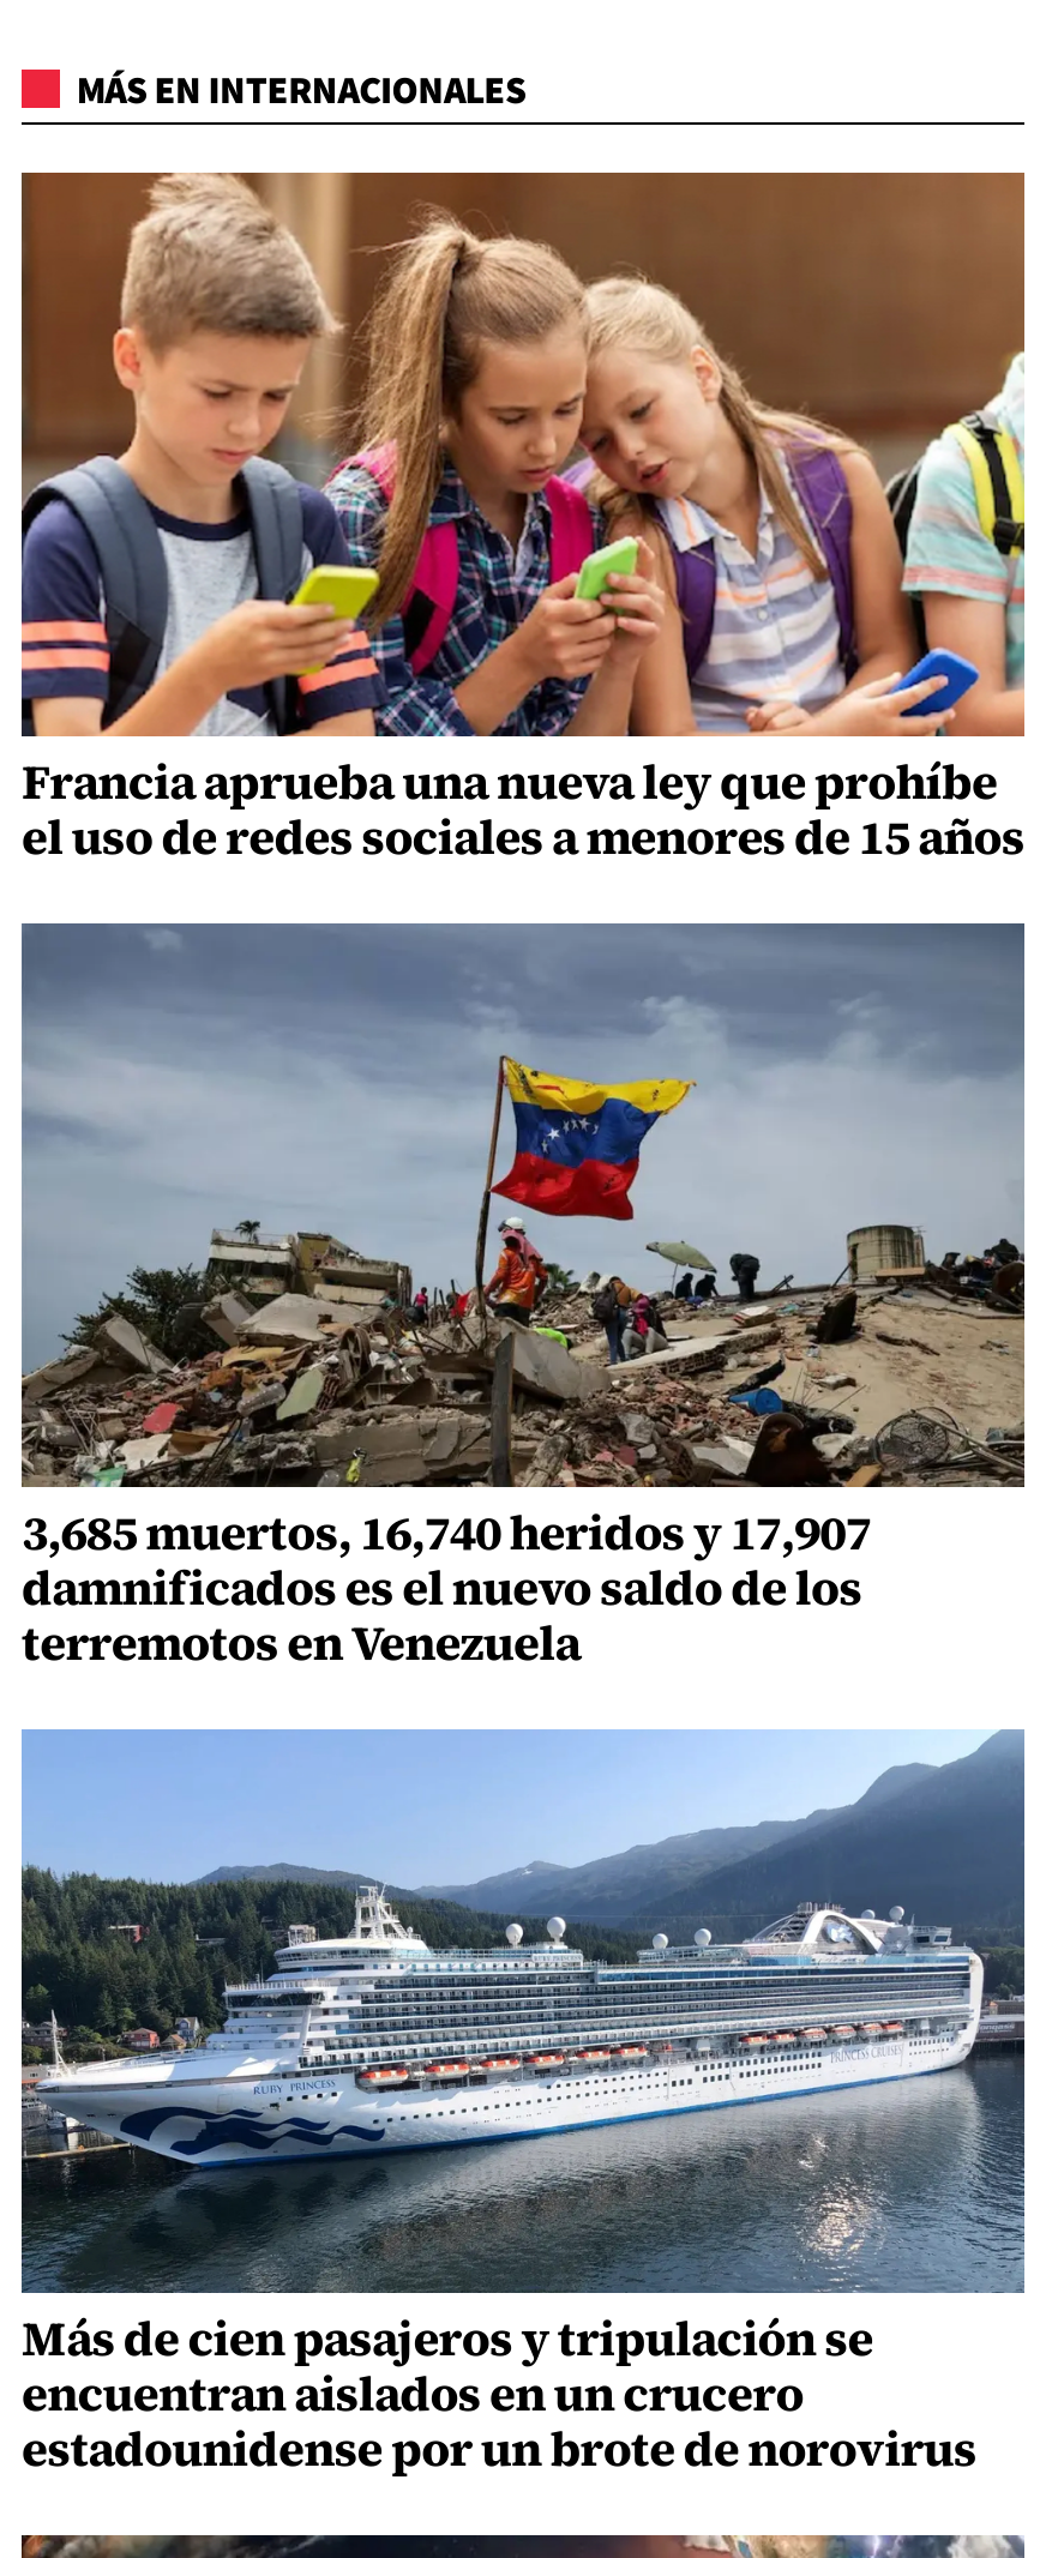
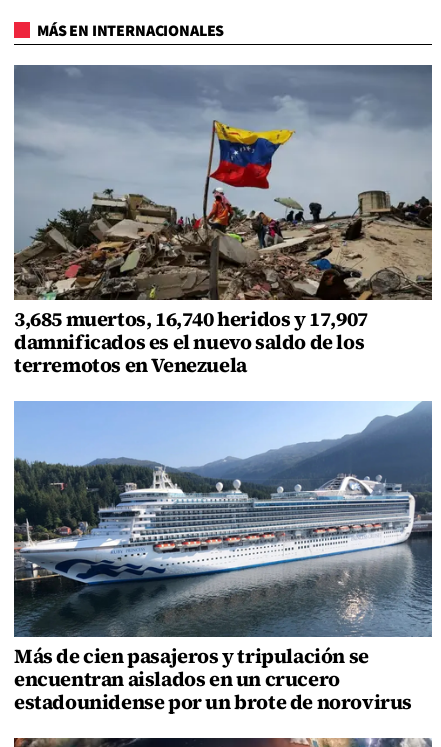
[19,171,1027,870] [image] | Francia aprueba una nueva ley que prohíbe | el uso de redes sociales a menores de 15 años -> none

